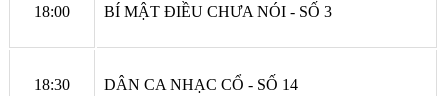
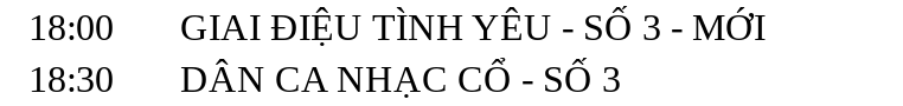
[104,3,332,20] BÍ MẬT ĐIỀU CHƯA NÓI - SỐ 3 -> [180,7,766,47] GIAI ĐIỆU TÌNH YÊU - SỐ 3 - MỚI
[104,76,298,93] DÂN CA NHẠC CỔ - SỐ 14 -> [180,59,621,99] DÂN CA NHẠC CỔ - SỐ 3

